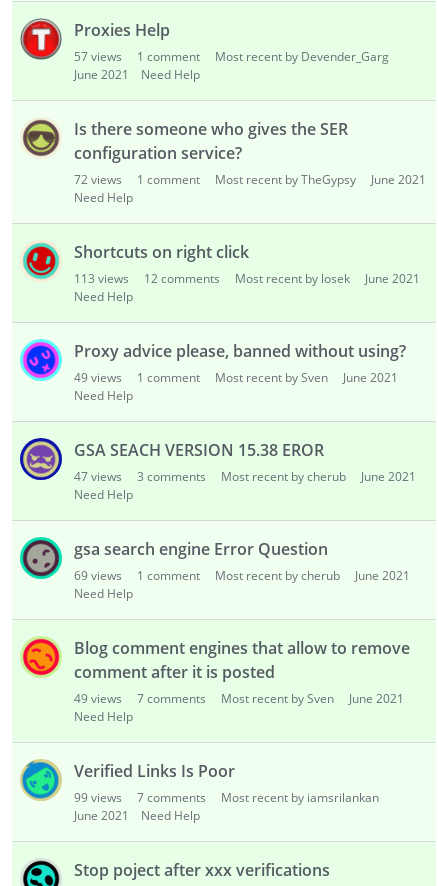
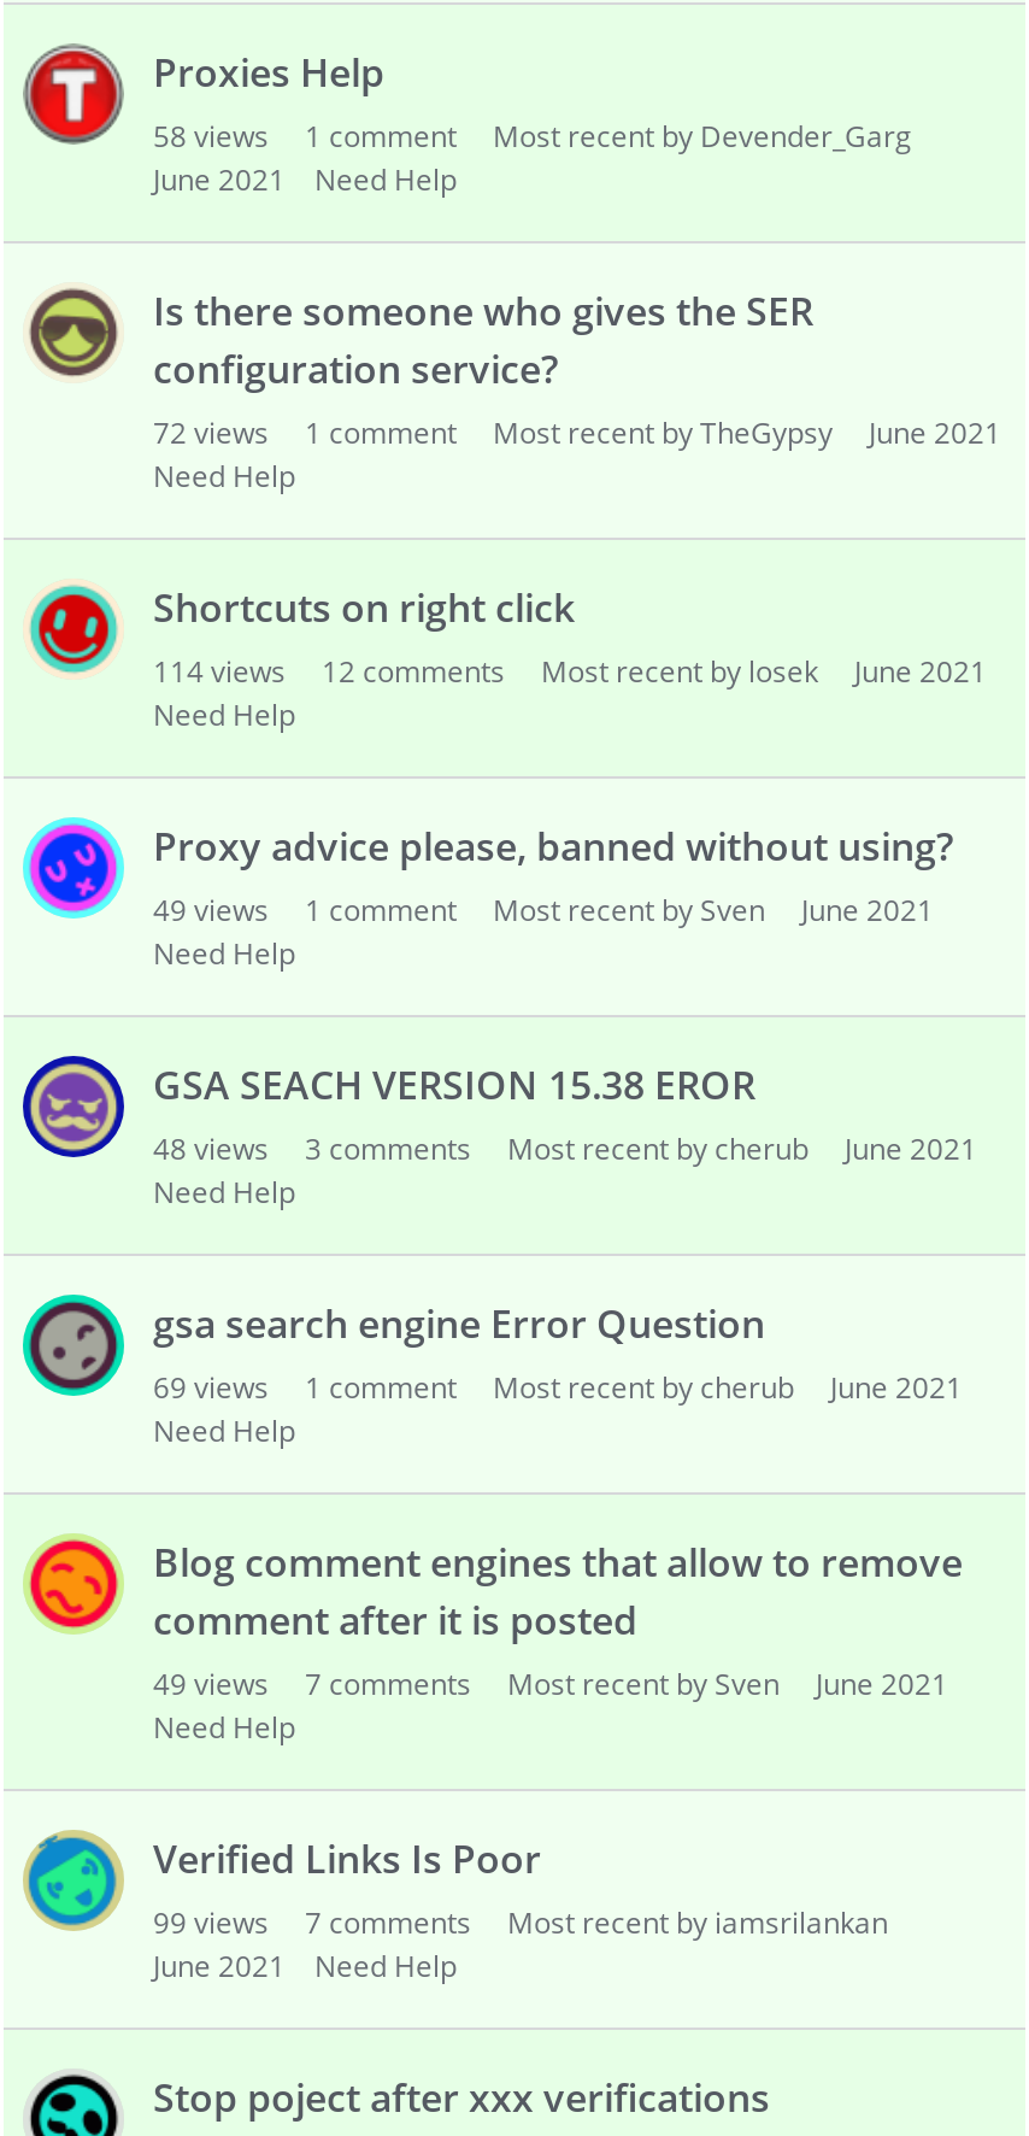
[74,48,389,65] 57 views 1 comment Most recent by Devender_Garg -> [153,116,912,157] 58 views 1 comment Most recent by Devender_Garg
[74,270,420,287] 113 views 12 comments Most recent by losek June 2021 -> [153,651,987,692] 114 views 12 comments Most recent by losek June 2021
[74,468,416,485] 47 views 3 comments Most recent by cherub June 2021 -> [153,1128,977,1169] 48 views 3 comments Most recent by cherub June 2021

